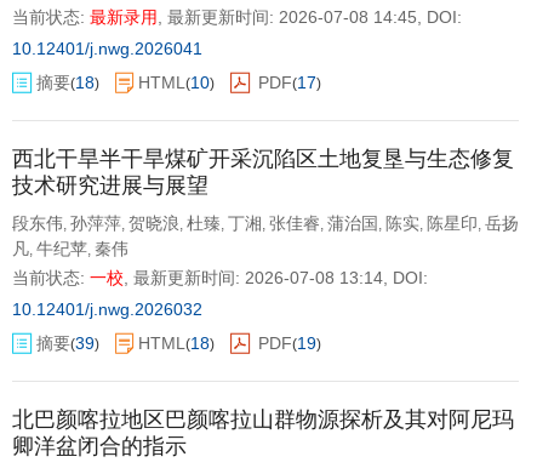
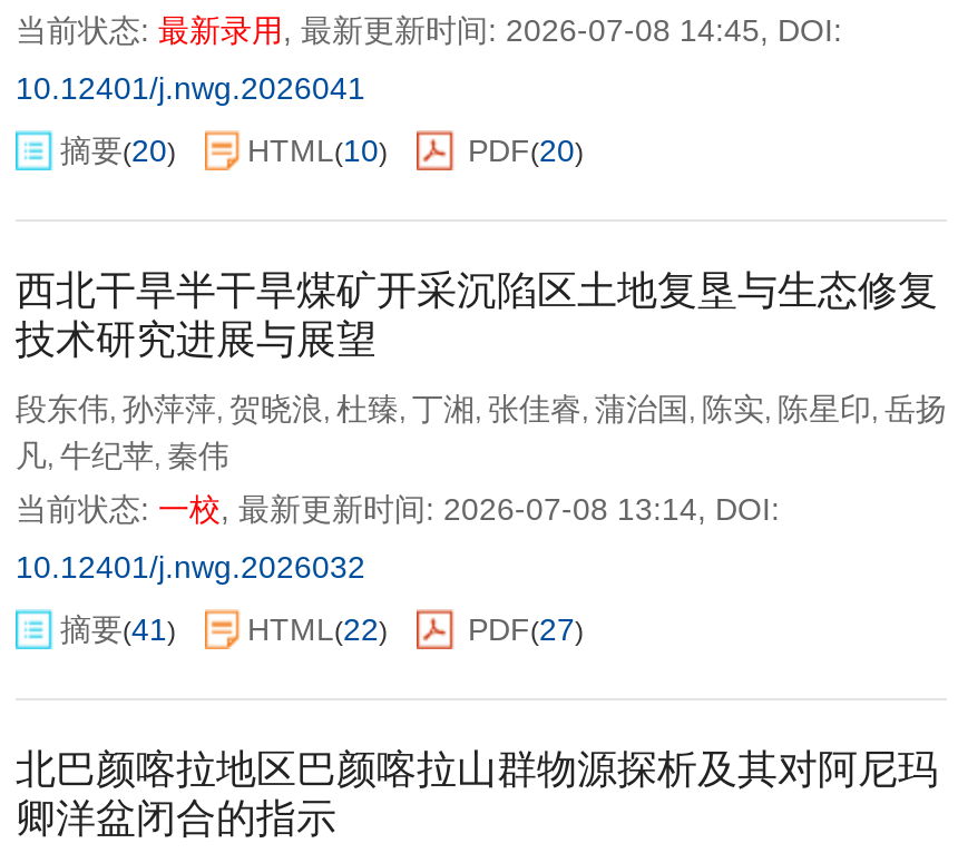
[36,73,215,92] 摘要(18) HTML(10) -> [60,133,388,168] 摘要(20) HTML(10)
[258,73,321,92] PDF(17) -> [468,133,584,168] PDF(20)
[36,333,99,353] 摘要(39) -> [60,611,176,647] 摘要(41)
[138,333,215,353] HTML(18) -> [247,611,388,647] HTML(22)
[258,333,321,353] PDF(19) -> [468,611,584,647] PDF(27)

